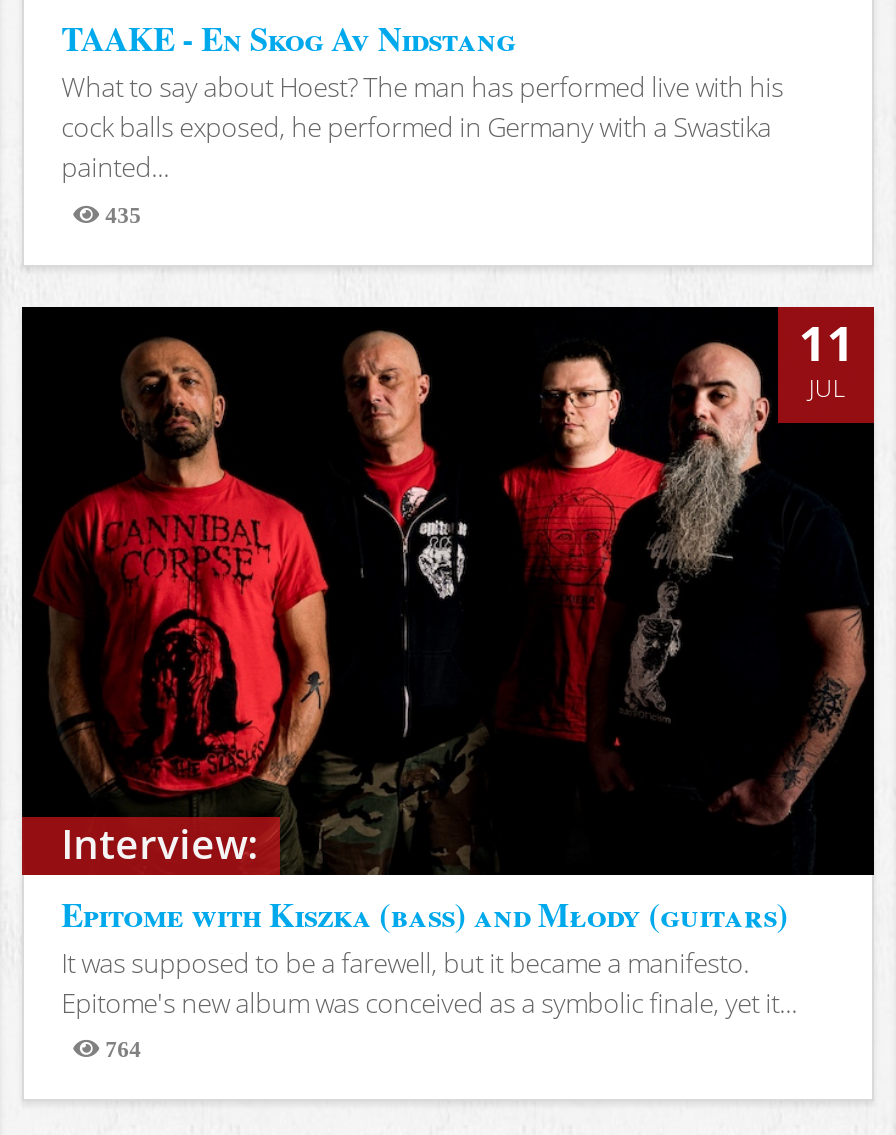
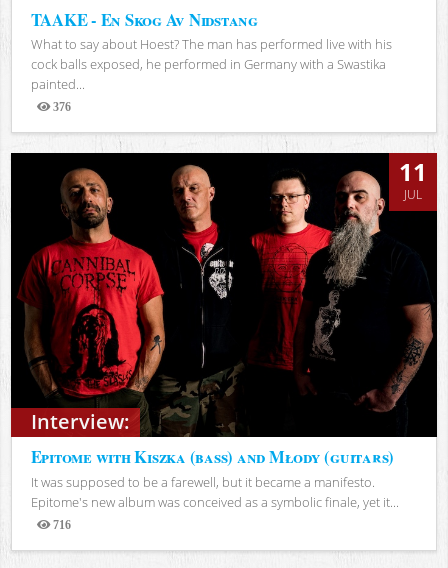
[99,202,141,224] 435 -> [50,101,71,112] 376
[99,1037,141,1059] 764 -> [50,519,71,530] 716

